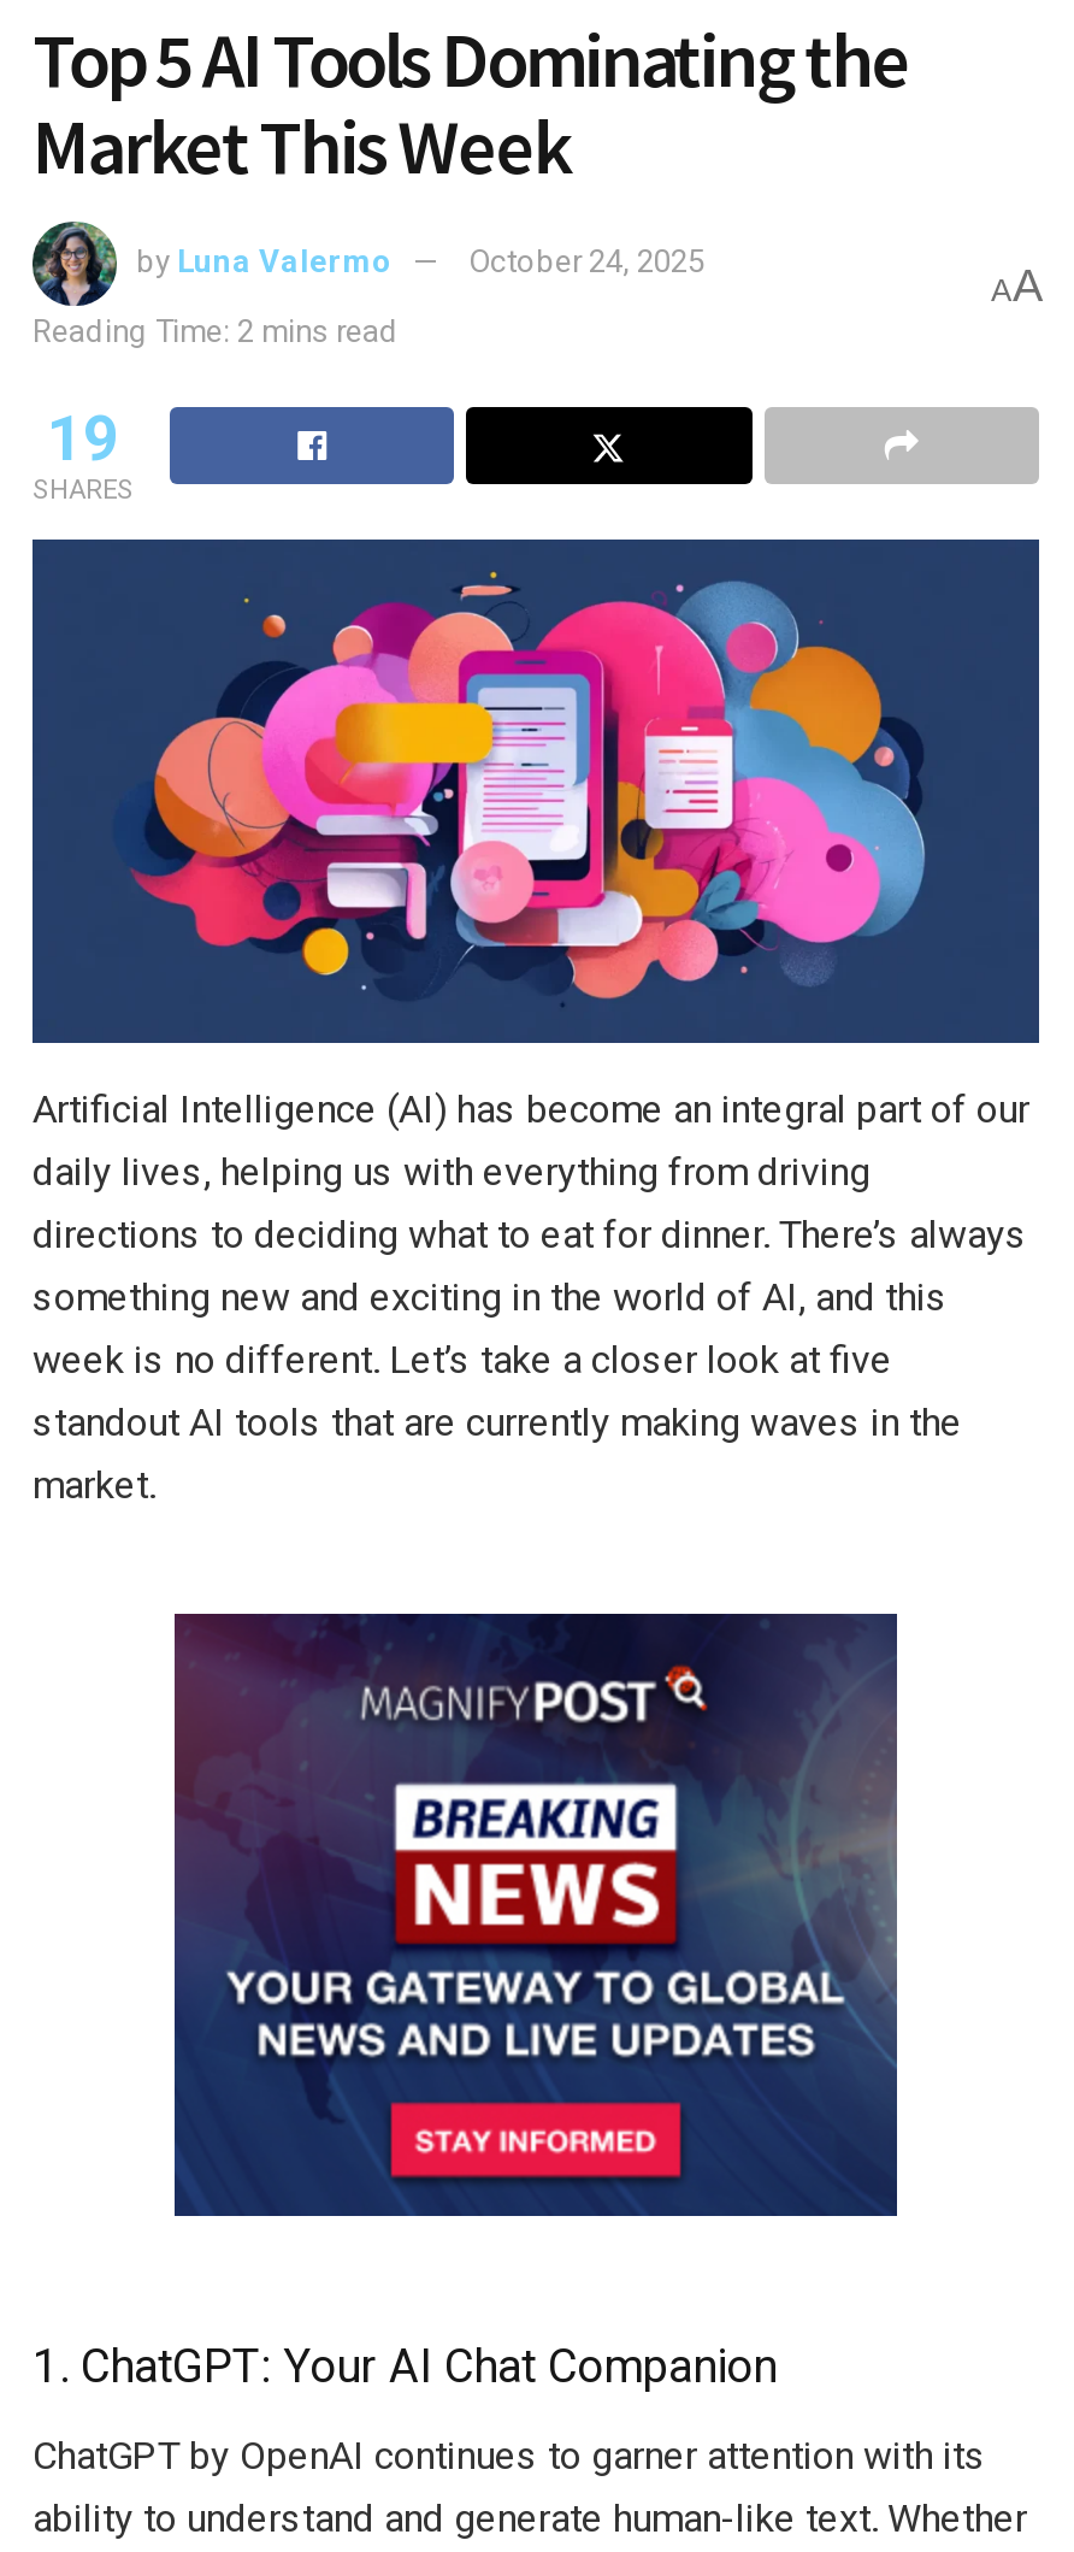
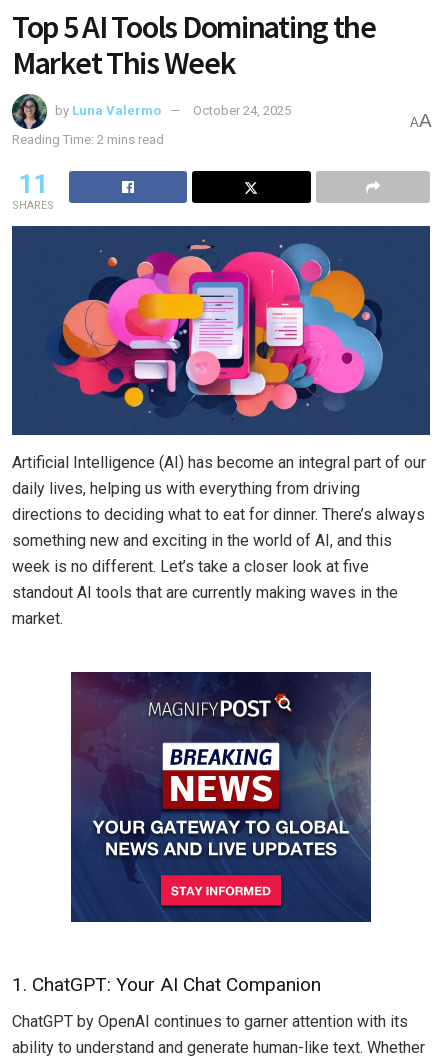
[47,402,119,474] 19 -> [18,169,48,199] 11

